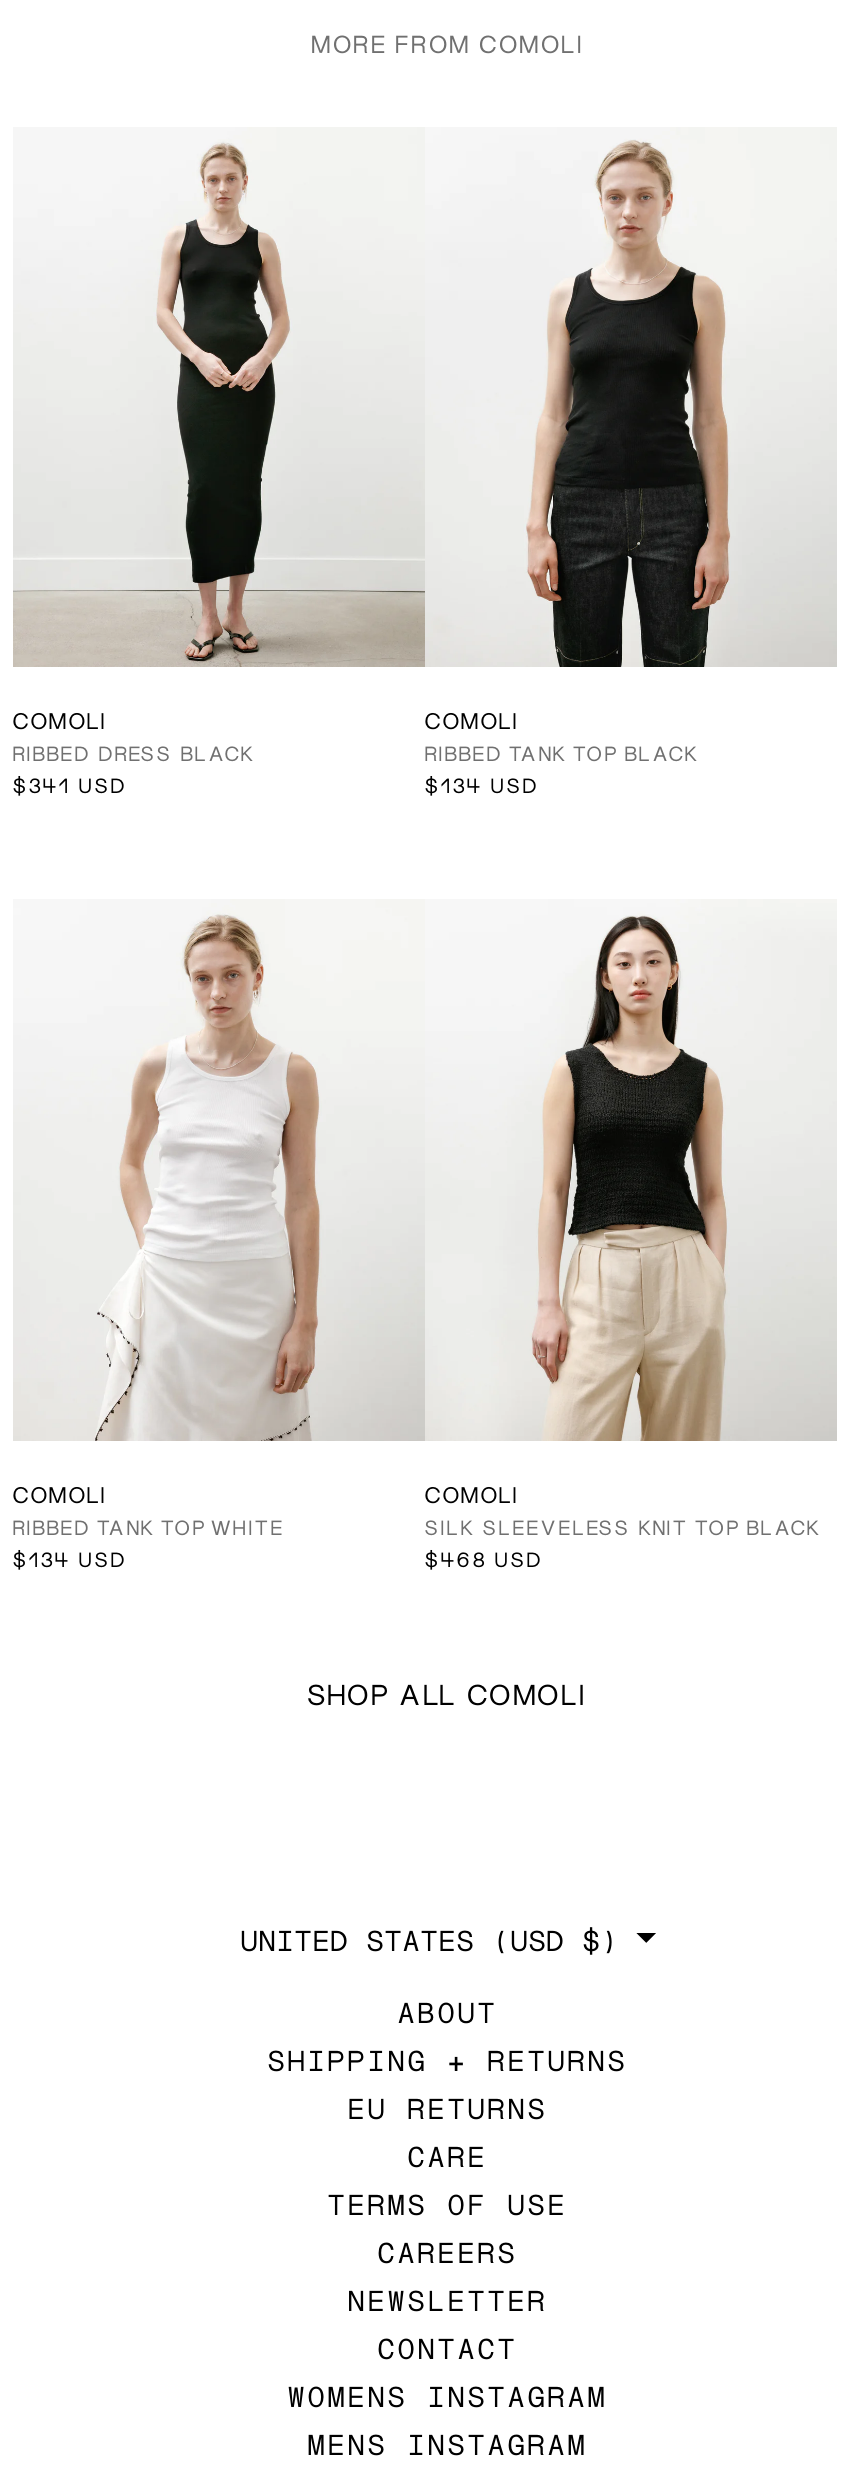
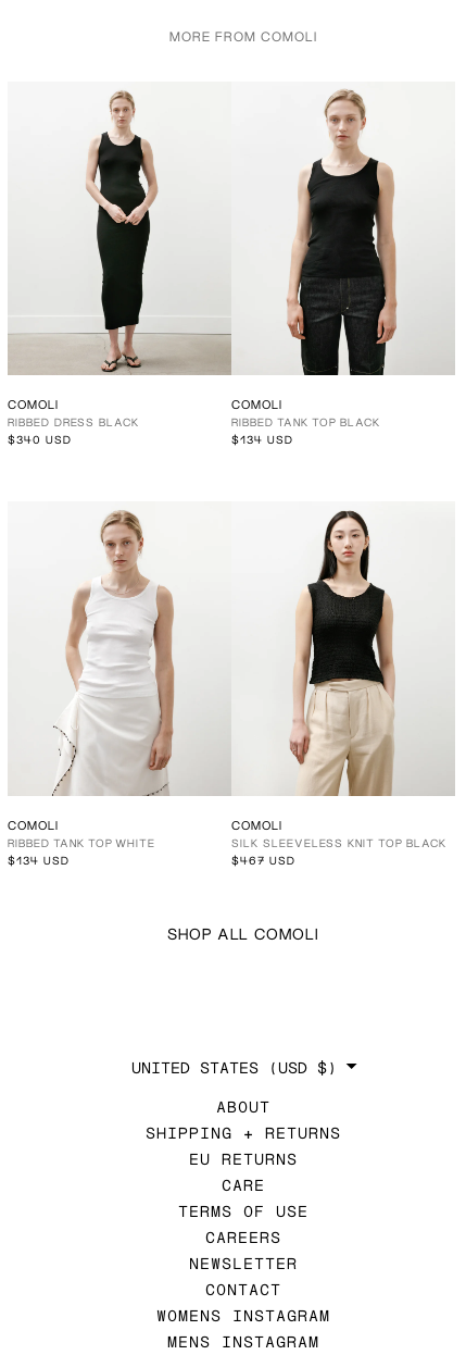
[12,773,126,797] $341 USD -> [7,433,71,446] $340 USD
[425,1546,543,1570] $468 USD -> [231,853,295,866] $467 USD

